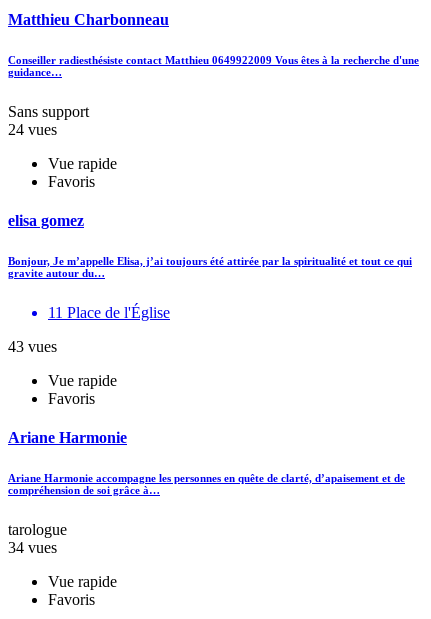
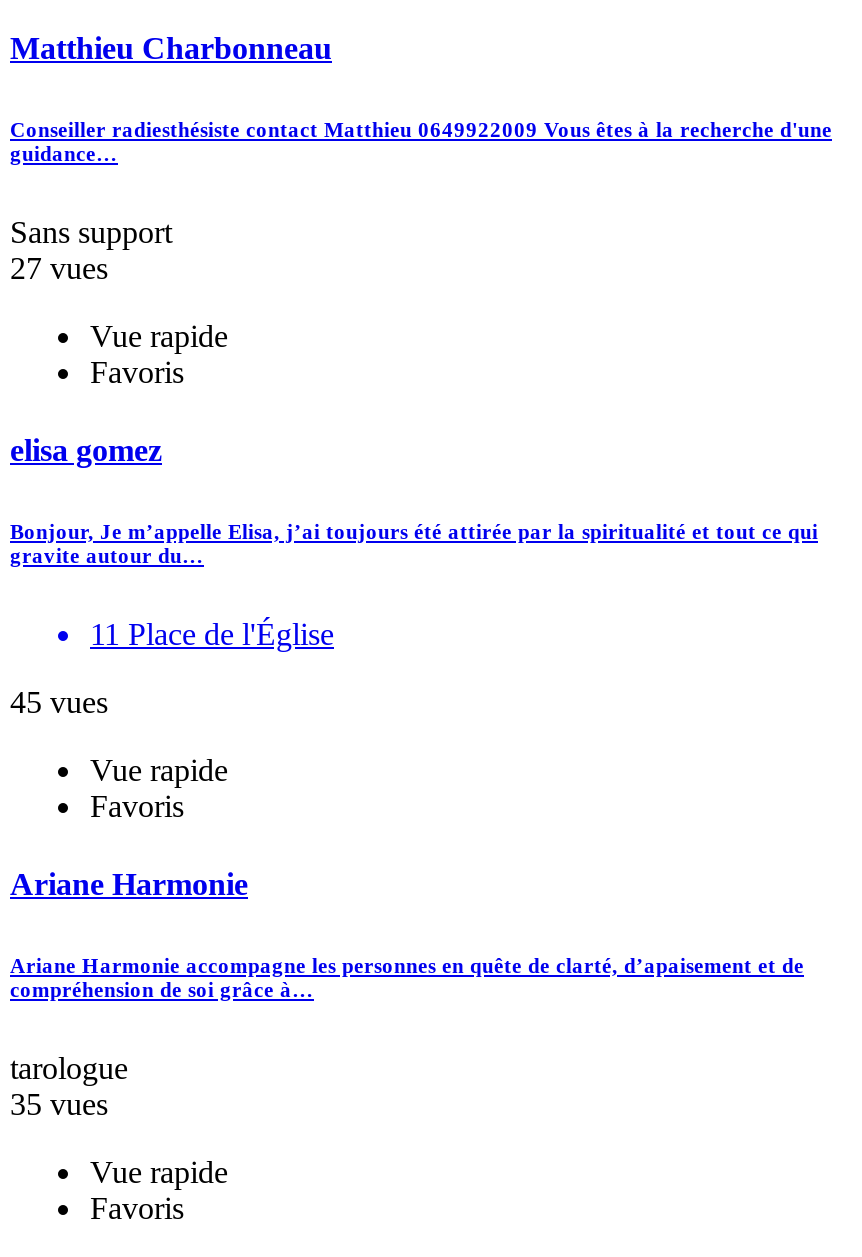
[8,121,57,138] 24 vues -> [10,251,108,285] 27 vues
[8,338,57,355] 43 vues -> [10,685,108,719] 45 vues
[8,539,57,556] 34 vues -> [10,1088,108,1122] 35 vues

